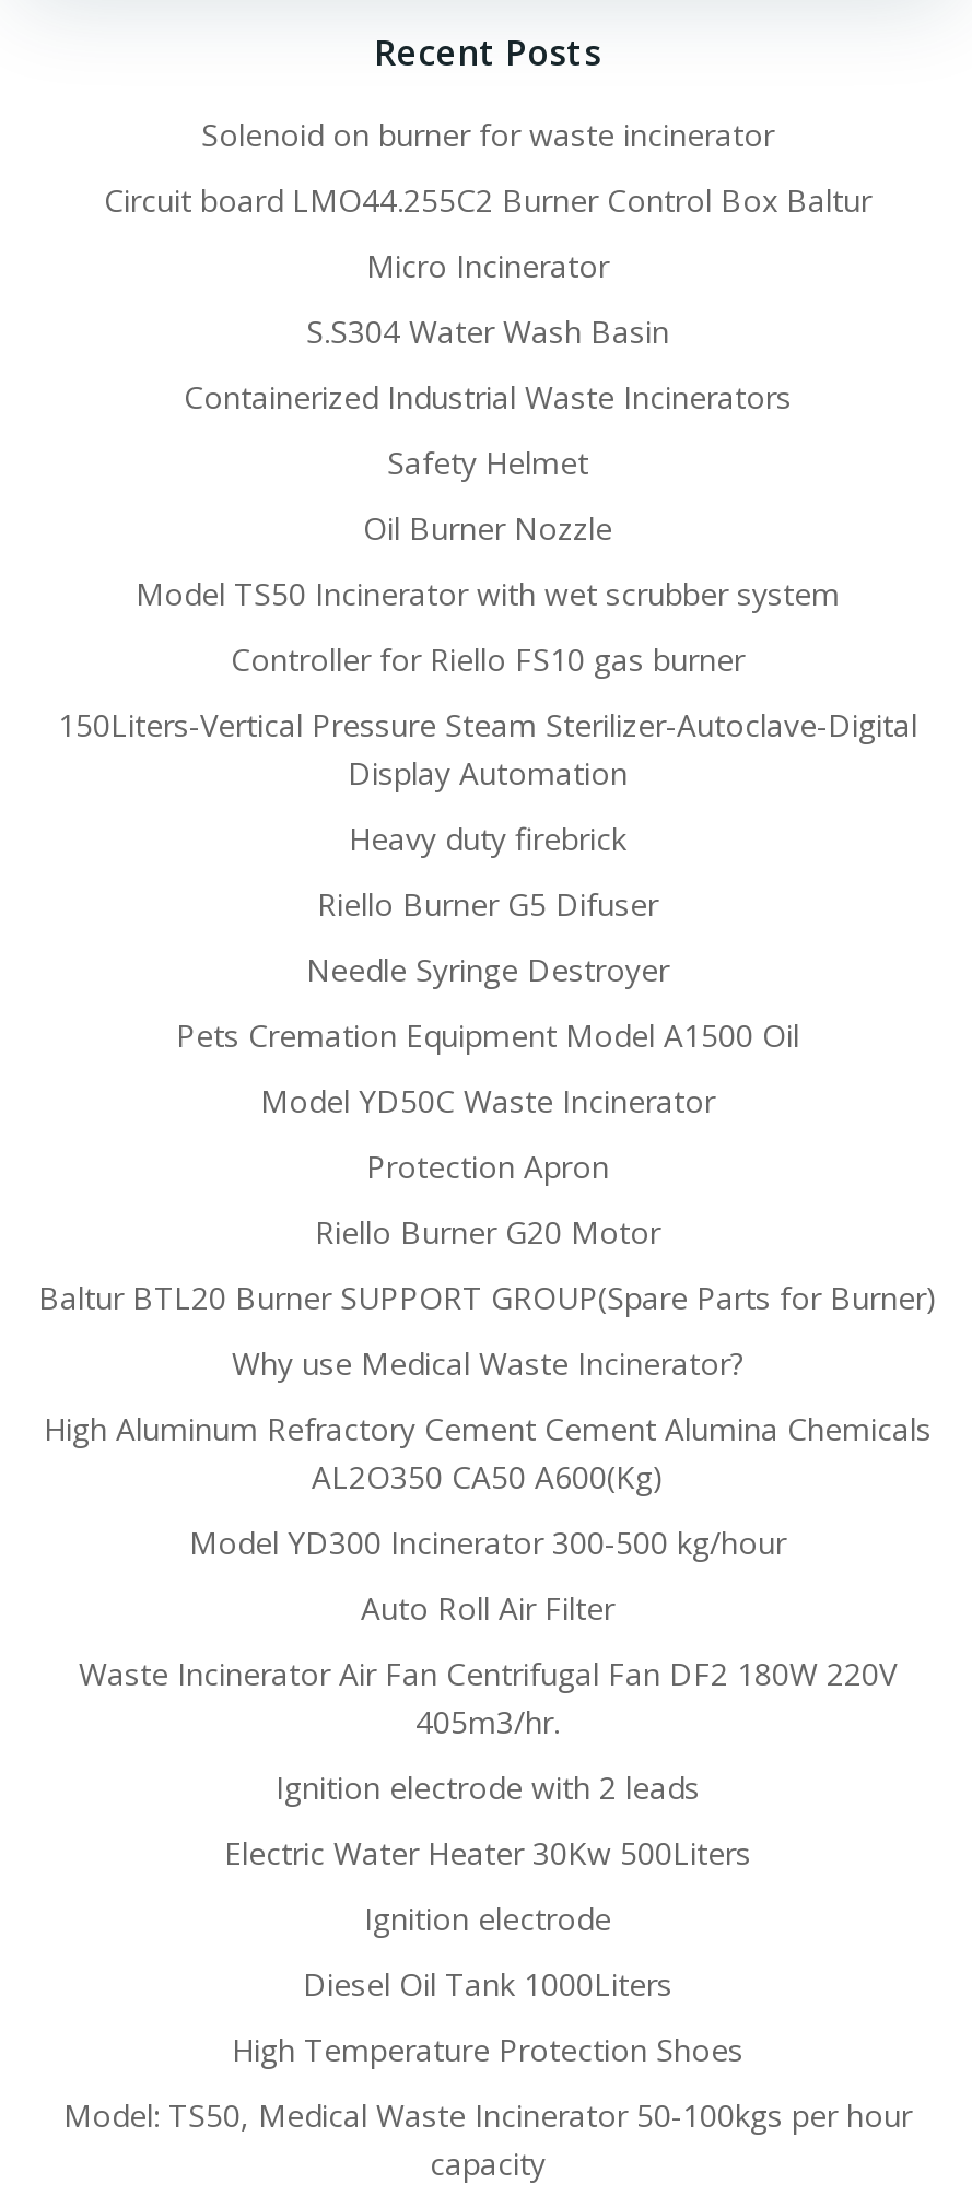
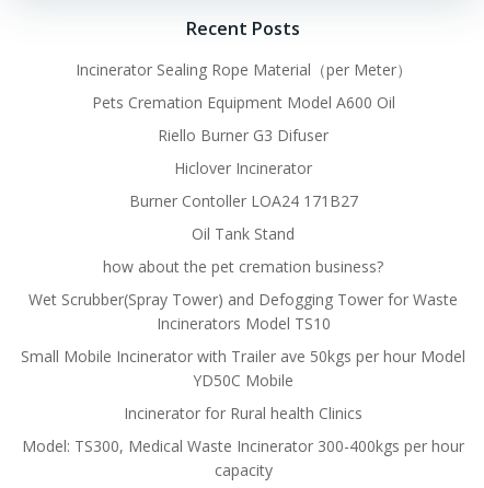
[38,114,937,2137] Solenoid on burner for waste incinerator | Circuit board LMO44.255C2 Burner Control Box Baltur | Micro Incinerator | S.S304 Water Wash Basin | Containerized Industrial Waste Incinerators | Safety Helmet | Oil Burner Nozzle | Model TS50 Incinerator with wet scrubber system | Controller for Riello FS10 gas burner | 150Liters-Vertical Pressure Steam Sterilizer-Autoclave-Digital | Display Automation | Heavy duty firebrick | Riello Burner G5 Difuser | Needle Syringe Destroyer | Pets Cremation Equipment Model A1500 Oil | Model YD50C Waste Incinerator | Protection Apron | Riello Burner G20 Motor | Baltur BTL20 Burner SUPPORT GROUP(Spare Parts for Burner) | Why use Medical Waste Incinerator? | High Aluminum Refractory Cement Cement Alumina Chemicals | AL2O350 CA50 A600(Kg) | Model YD300 Incinerator 300-500 kg/hour | Auto Roll Air Filter | Waste Incinerator Air Fan Centrifugal Fan DF2 180W 220V | 405m3/hr. | Ignition electrode with 2 leads | Electric Water Heater 30Kw 500Liters | Ignition electrode | Diesel Oil Tank 1000Liters | High Temperature Protection Shoes | Model: TS50, Medical Waste Incinerator 50-100kgs per hour -> [21,59,465,457] Incinerator Sealing Rope Material（per Meter） | Pets Cremation Equipment Model A600 Oil | Riello Burner G3 Difuser | Hiclover Incinerator | Burner Contoller LOA24 171B27 | Oil Tank Stand | how about the pet cremation business? | Wet Scrubber(Spray Tower) and Defogging Tower for Waste | Incinerators Model TS10 | Small Mobile Incinerator with Trailer ave 50kgs per hour Model | YD50C Mobile | Incinerator for Rural health Clinics | Model: TS300, Medical Waste Incinerator 300-400kgs per hour

